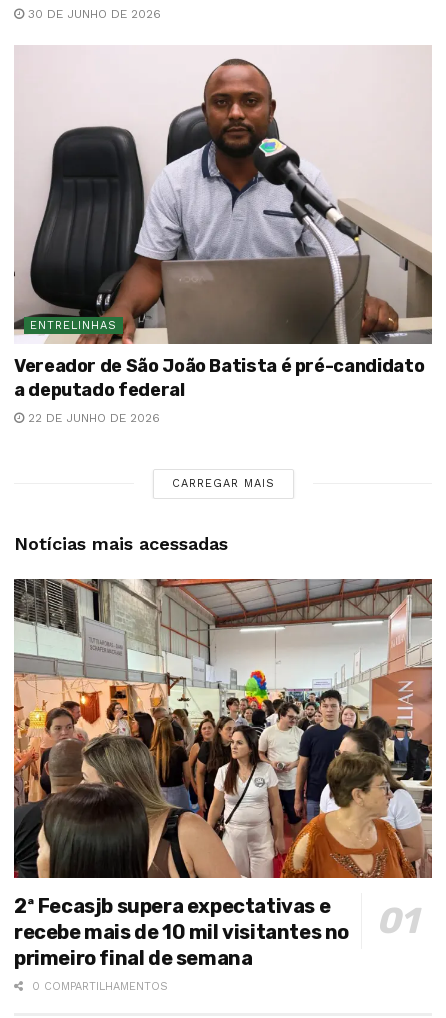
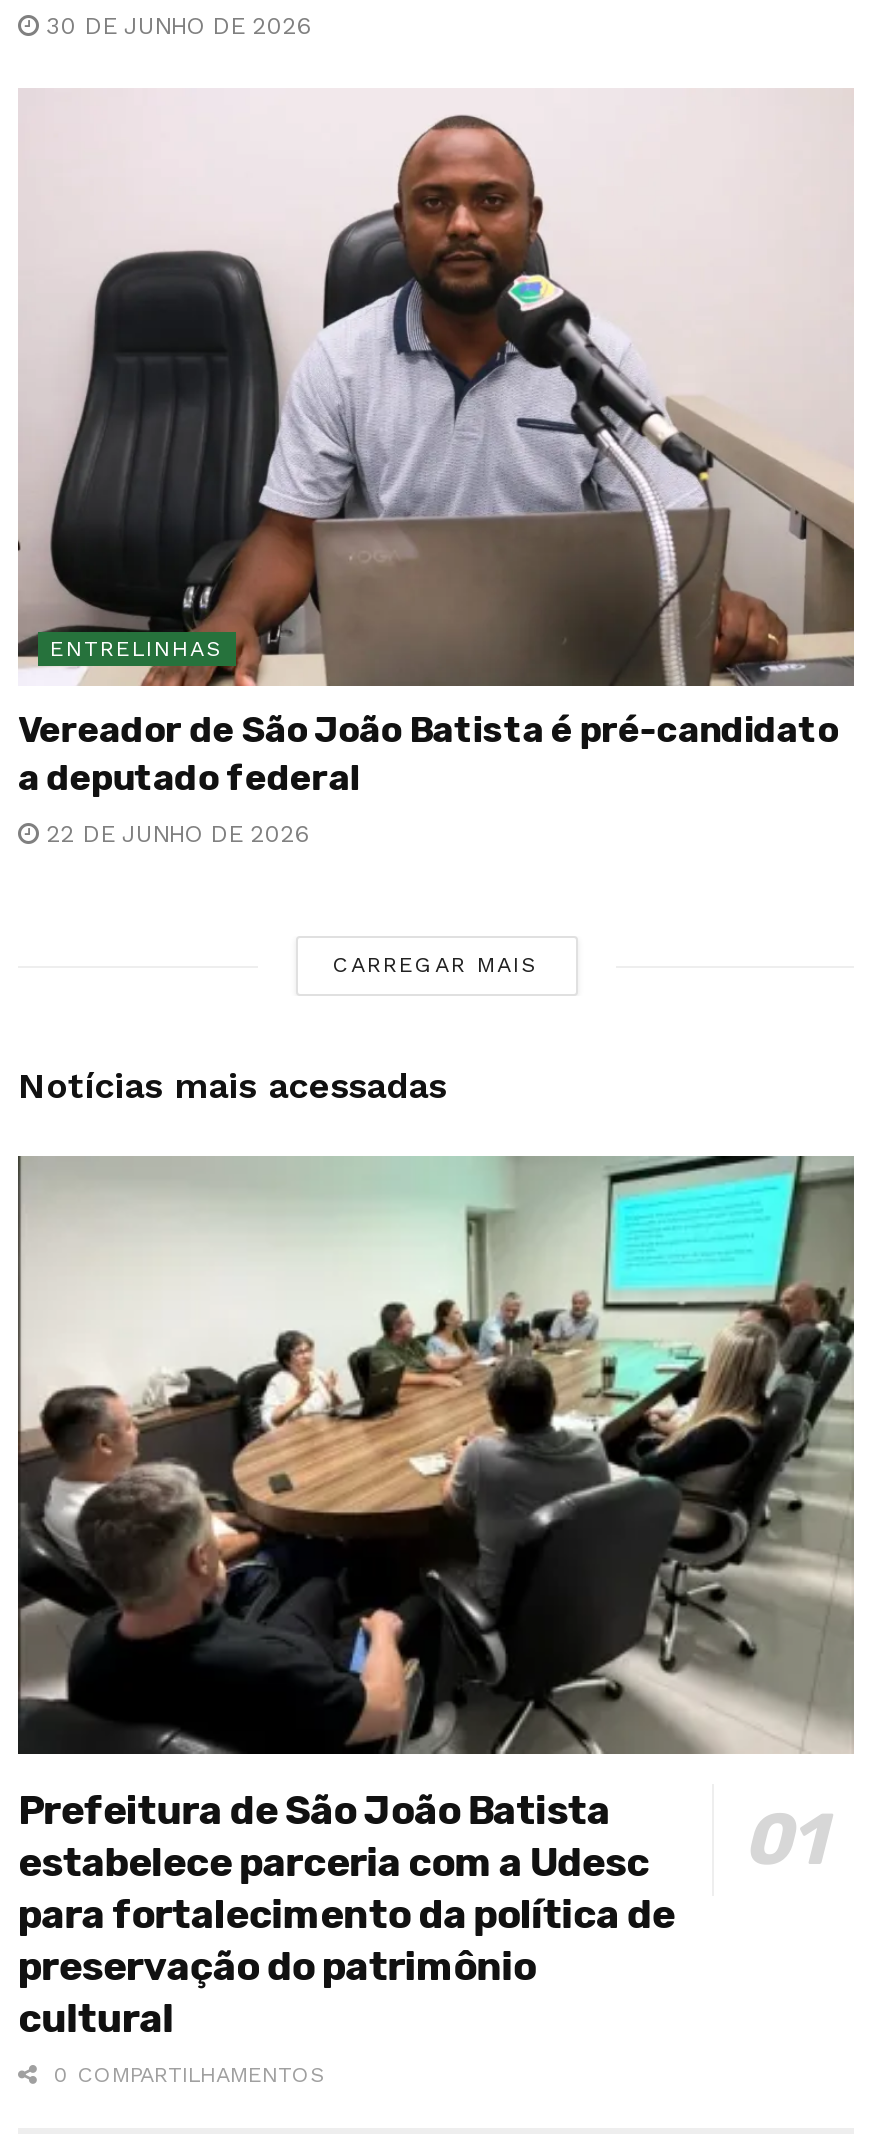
[13,578,432,970] [image] | 2ª Fecasjb supera expectativas e | recebe mais de 10 mil visitantes no | primeiro final de semana -> [16,1156,854,2041] [image] | Prefeitura de São João Batista | estabelece parceria com a Udesc | para fortalecimento da política de | preservação do patrimônio | cultural

